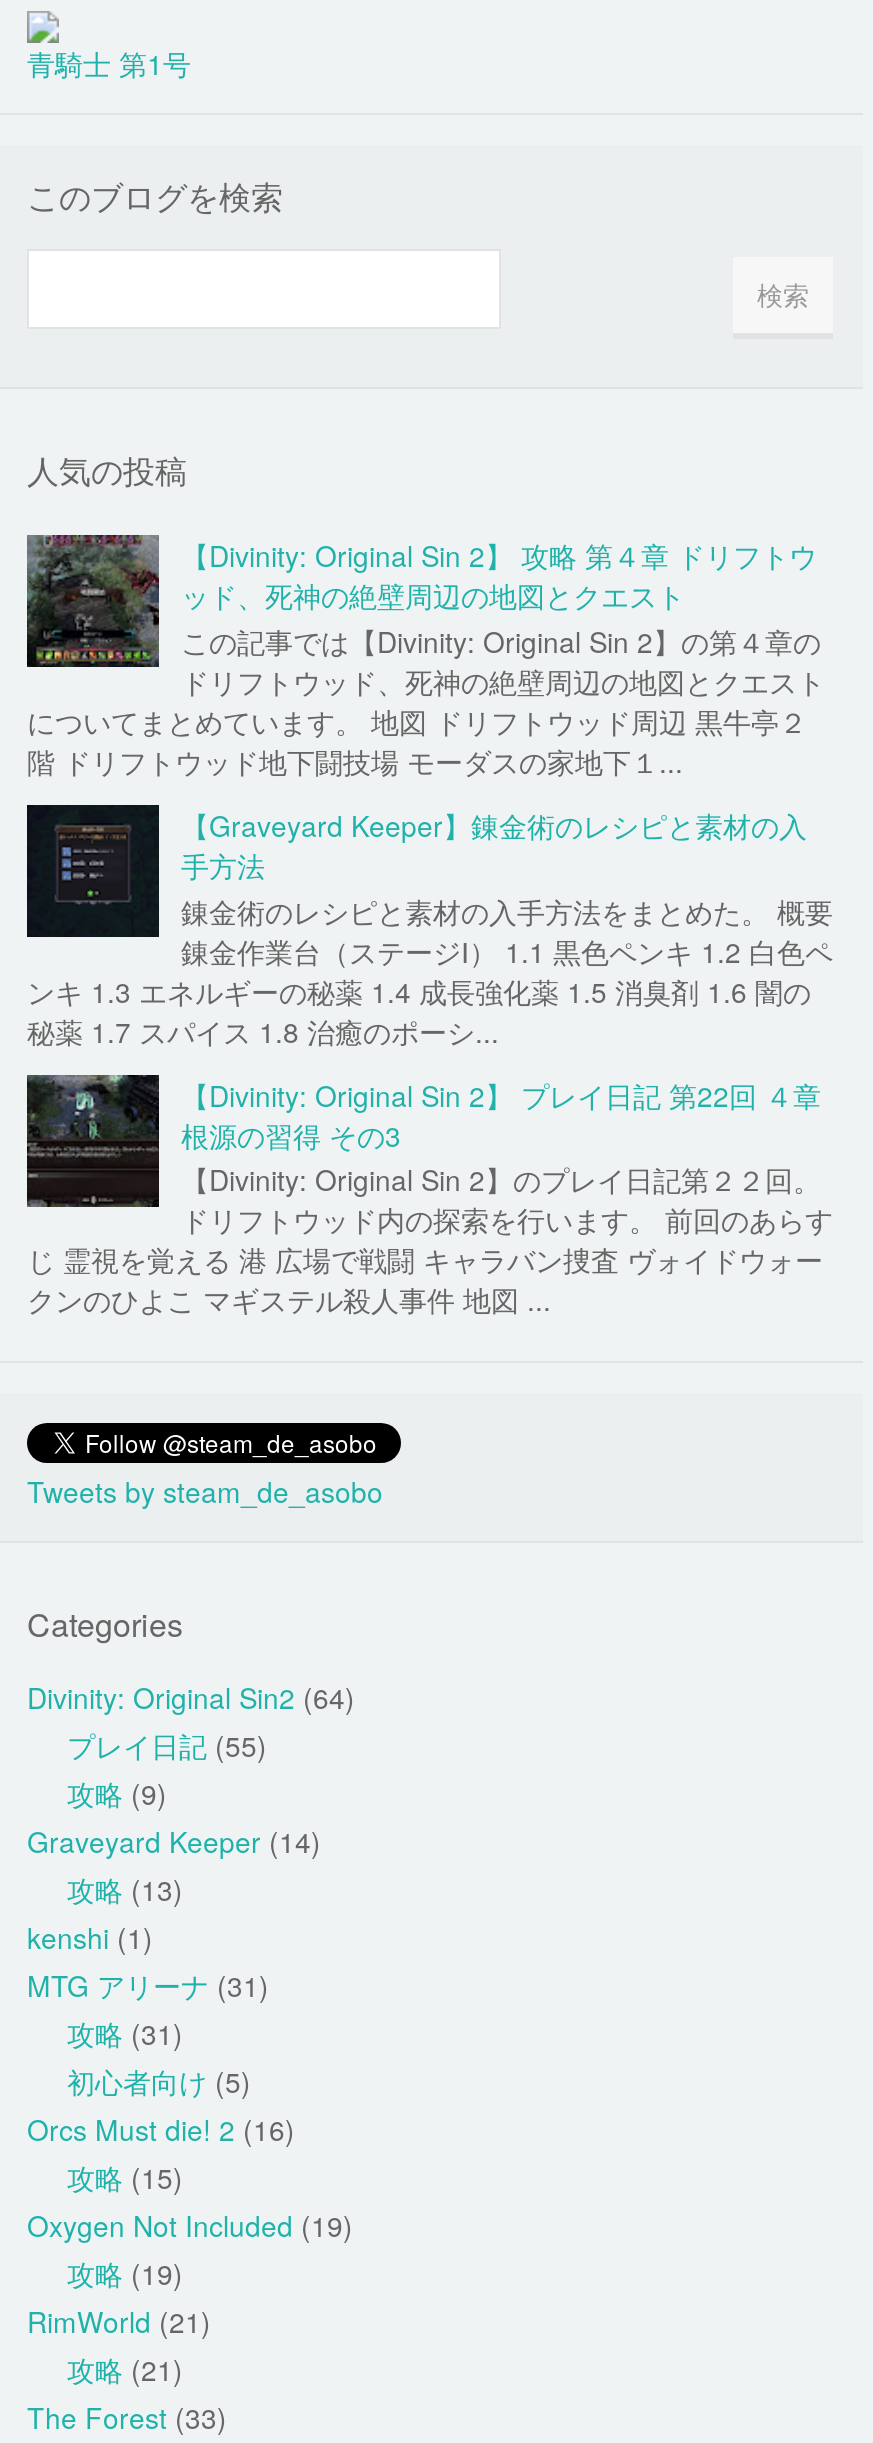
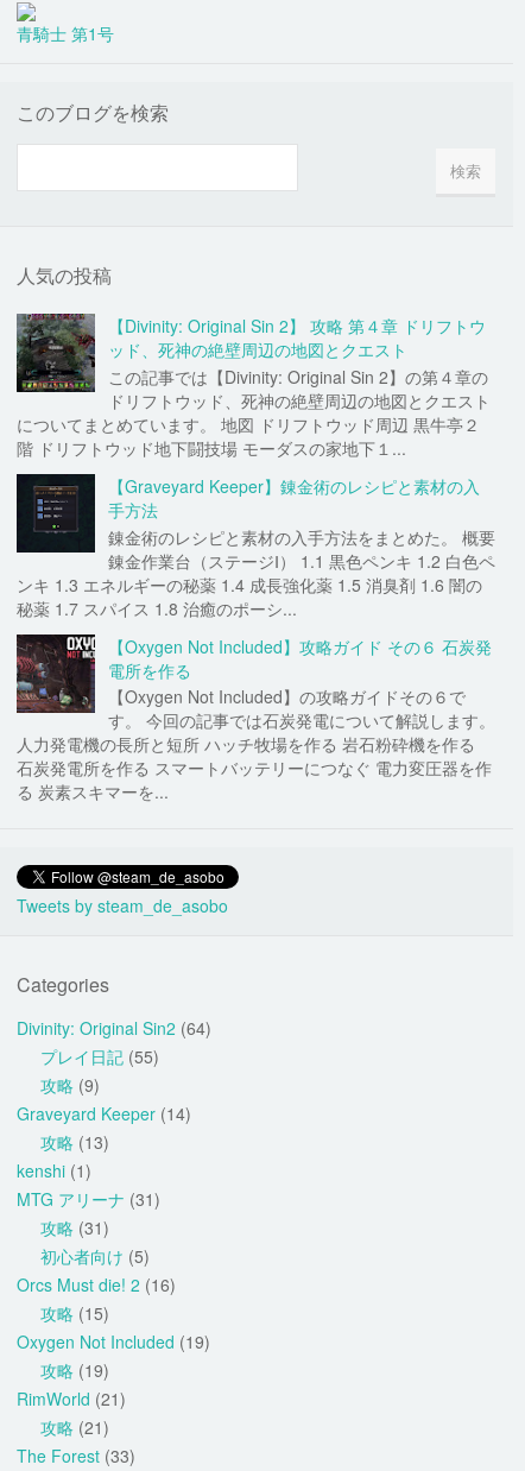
[25,1073,833,1320] [image] | 【Divinity: Original Sin 2】 プレイ日記 第22回 ４章 | 根源の習得 その3 | 【Divinity: Original Sin 2】のプレイ日記第２２回。 | ドリフトウッド内の探索を行います。 前回のあらす | じ 霊視を覚える 港 広場で戦闘 キャラバン捜査 ヴォイドウォー | クンのひよこ マギステル殺人事件 地図 ... -> [17,634,495,804] [image] | 【Oxygen Not Included】攻略ガイド その６ 石炭発 | 電所を作る | 【Oxygen Not Included】の攻略ガイドその６で | す。 今回の記事では石炭発電について解説します。 | 人力発電機の長所と短所 ハッチ牧場を作る 岩石粉砕機を作る | 石炭発電所を作る スマートバッテリーにつなぐ 電力変圧器を作 | る 炭素スキマーを...

